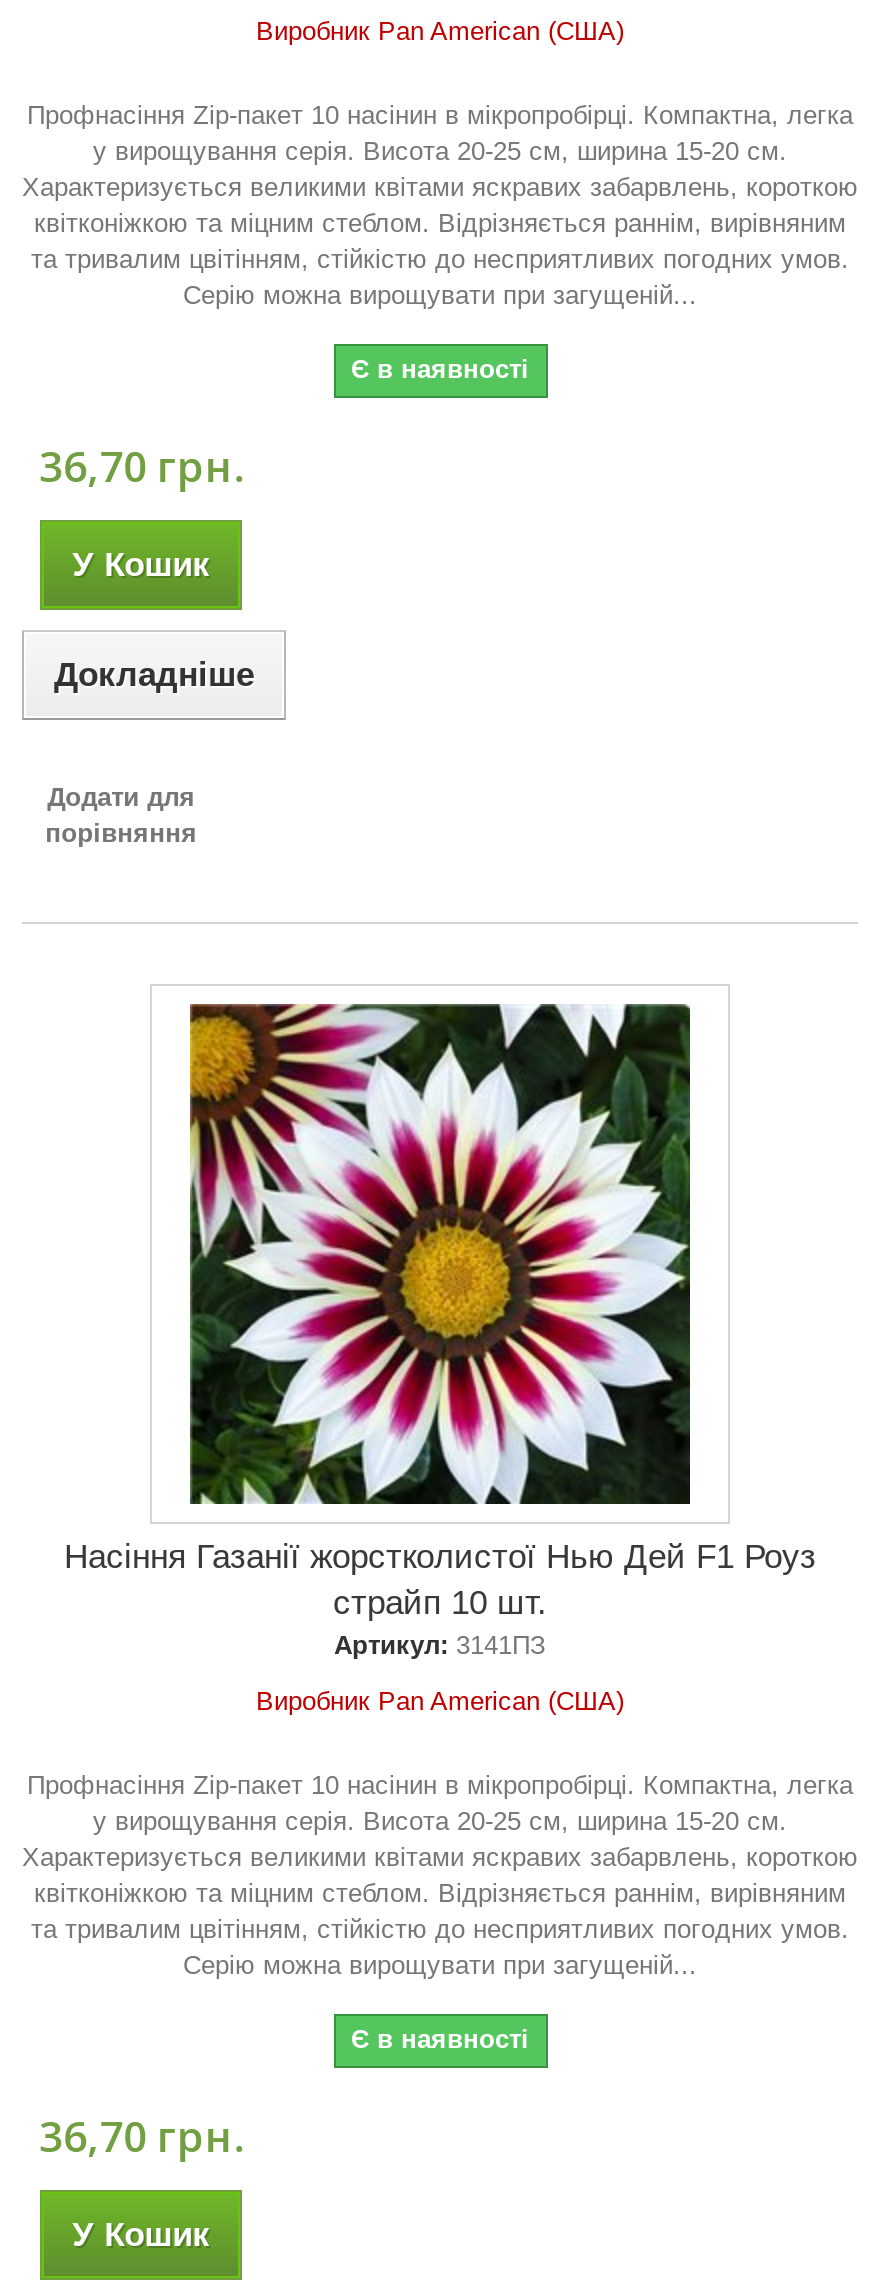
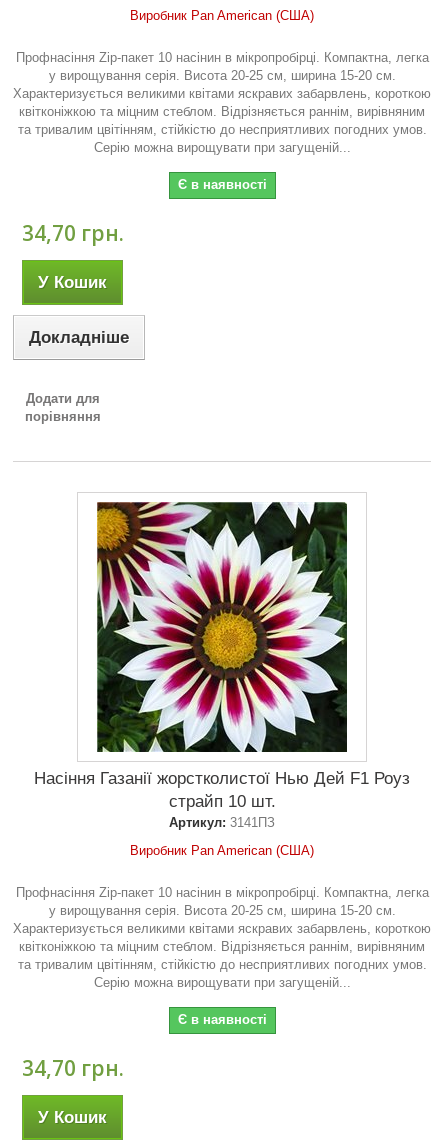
[39,438,243,494] 36,70 грн. -> [22,219,124,247] 34,70 грн.
[39,2108,243,2164] 36,70 грн. -> [22,1054,124,1082] 34,70 грн.

